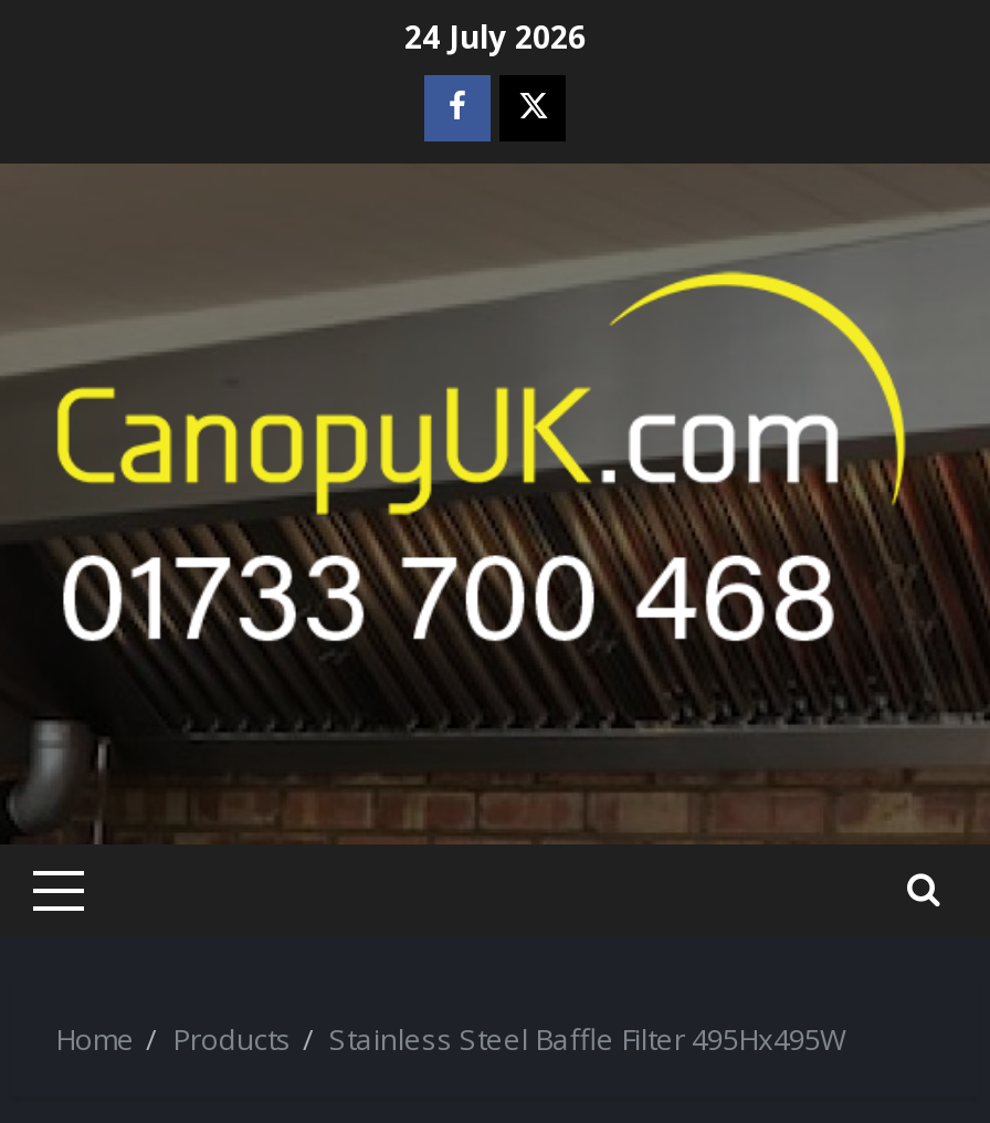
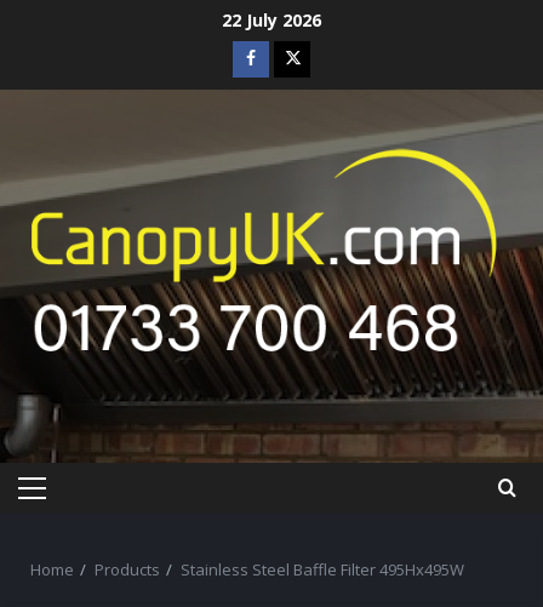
[404,15,586,57] 24 July 2026 -> [222,8,321,32] 22 July 2026

